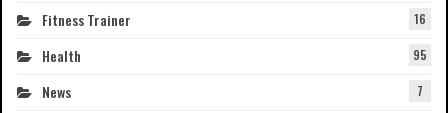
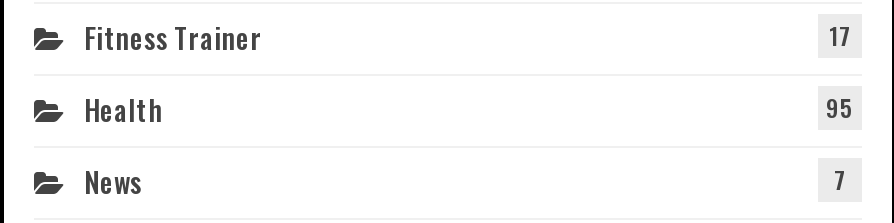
[414,10,426,27] 16 -> [829,19,851,53] 17

